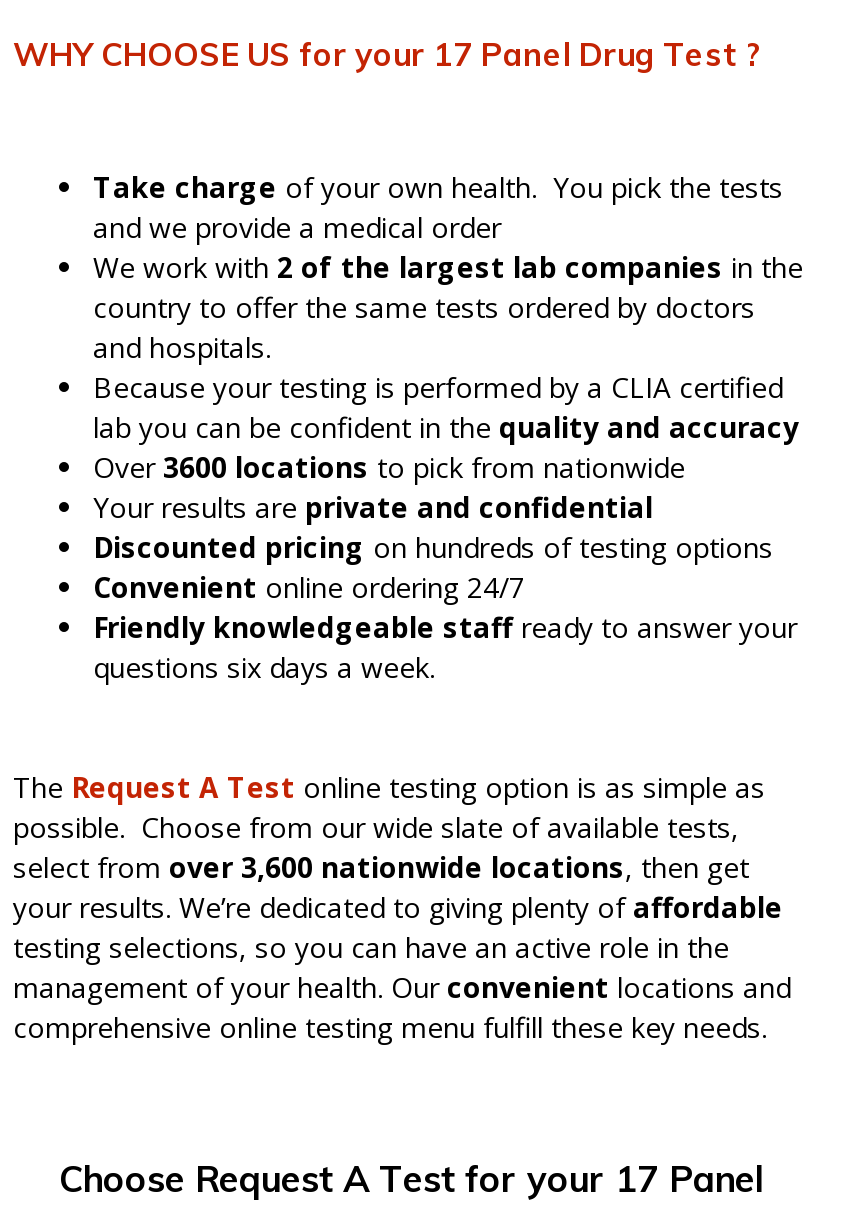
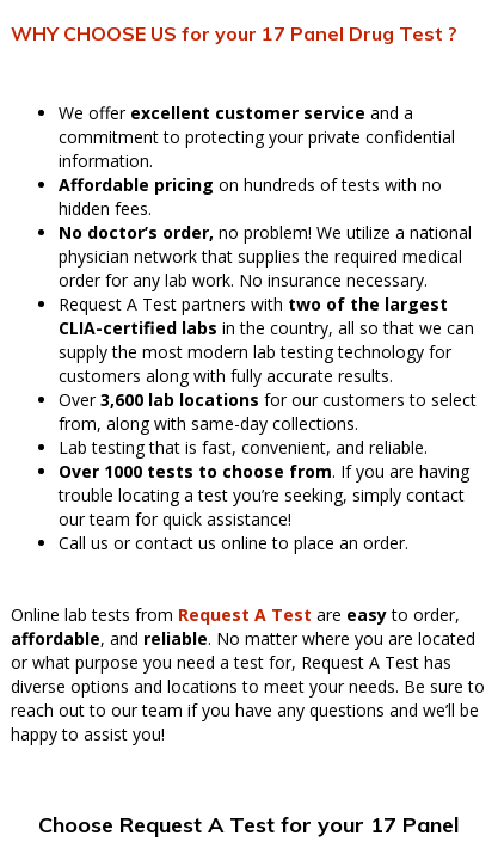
[93,168,803,686] Take charge of your own health. You pick the tests | and we provide a medical order | We work with 2 of the largest lab companies in the | country to offer the same tests ordered by doctors | and hospitals. | Because your testing is performed by a CLIA certified | lab you can be confident in the quality and accuracy | Over 3600 locations to pick from nationwide | Your results are private and confidential | Discounted pricing on hundreds of testing options | Convenient online ordering 24/7 | Friendly knowledgeable staff ready to answer your | questions six days a week. -> [59,102,477,554] We offer excellent customer service and a | commitment to protecting your private confidential | information. | Affordable pricing on hundreds of tests with no | hidden fees. | No doctor’s order, no problem! We utilize a national | physician network that supplies the required medical | order for any lab work. No insurance necessary. | Request A Test partners with two of the largest | CLIA-certified labs in the country, all so that we can | supply the most modern lab testing technology for | customers along with fully accurate results. | Over 3,600 lab locations for our customers to select | from, along with same-day collections. | Lab testing that is fast, convenient, and reliable. | Over 1000 tests to choose from. If you are having | trouble locating a test you’re seeking, simply contact | our team for quick assistance! | Call us or contact us online to place an order.
[13,768,791,1046] The Request A Test online testing option is as simple as | possible. Choose from our wide slate of available tests, | select from over 3,600 nationwide locations, then get | your results. We’re dedicated to giving plenty of affordable | testing selections, so you can have an active role in the | management of your health. Our convenient locations and | comprehensive online testing menu fulfill these key needs. -> [11,603,485,745] Online lab tests from Request A Test are easy to order, | affordable, and reliable. No matter where you are located | or what purpose you need a test for, Request A Test has | diverse options and locations to meet your needs. Be sure to | reach out to our team if you have any questions and we’ll be | happy to assist you!

